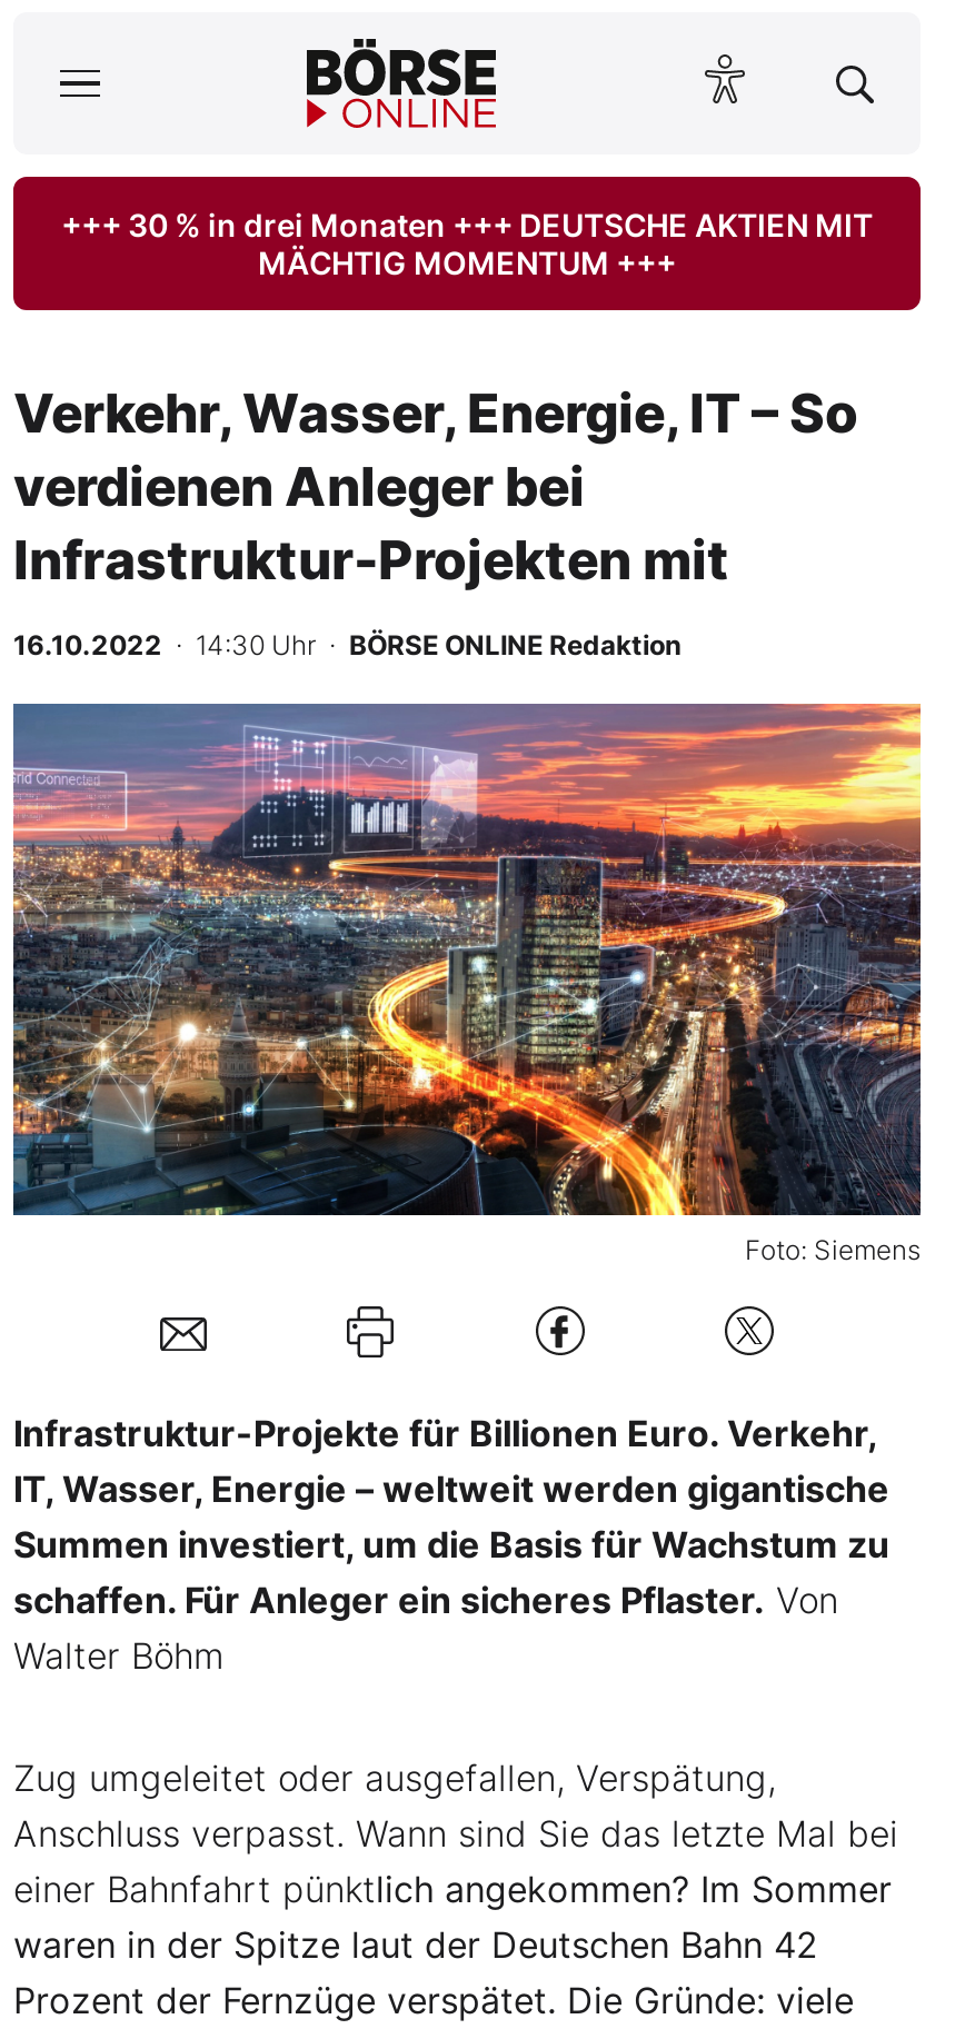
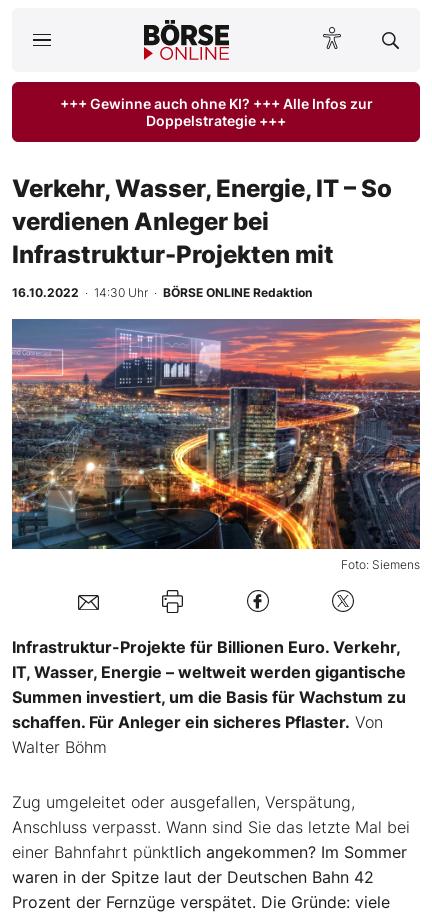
[61,206,873,281] +++ 30 % in drei Monaten +++ DEUTSCHE AKTIEN MIT | MÄCHTIG MOMENTUM +++ -> [59,95,372,129] +++ Gewinne auch ohne KI? +++ Alle Infos zur | Doppelstrategie +++

